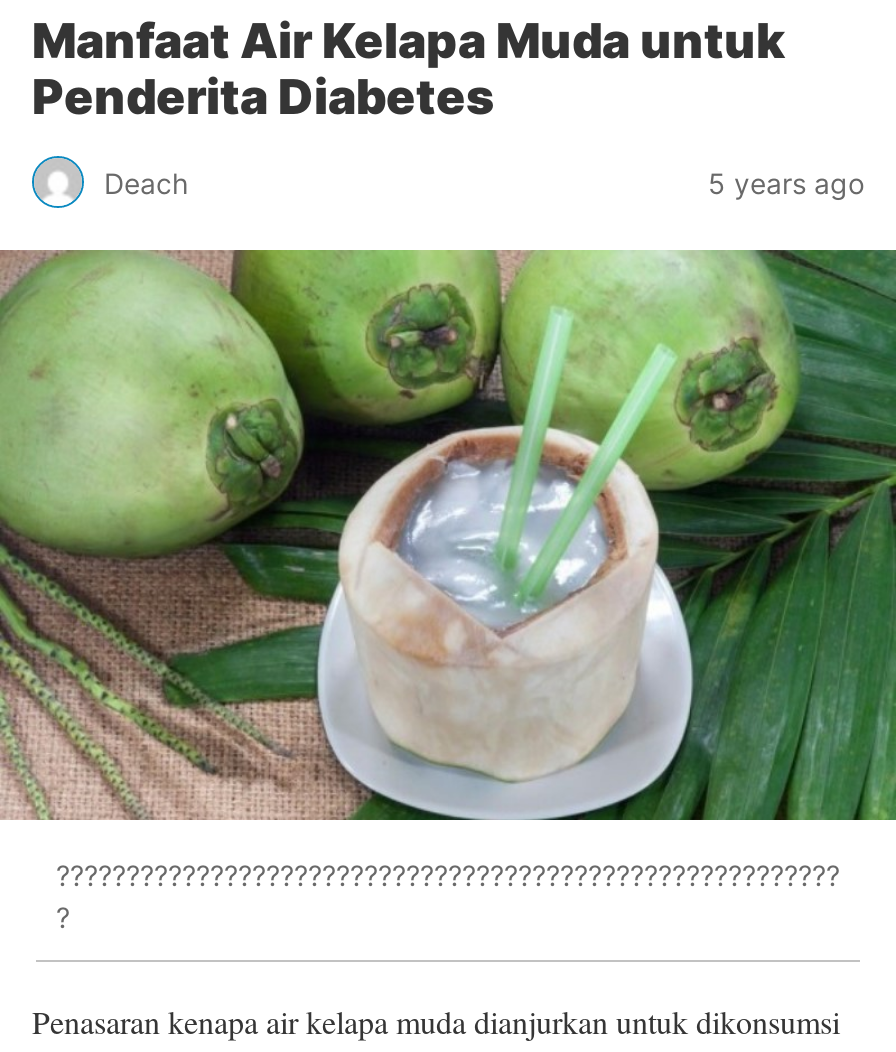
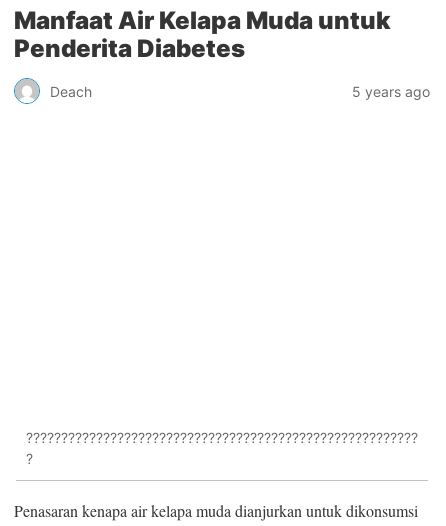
[6,248,890,822] [image] -> none

